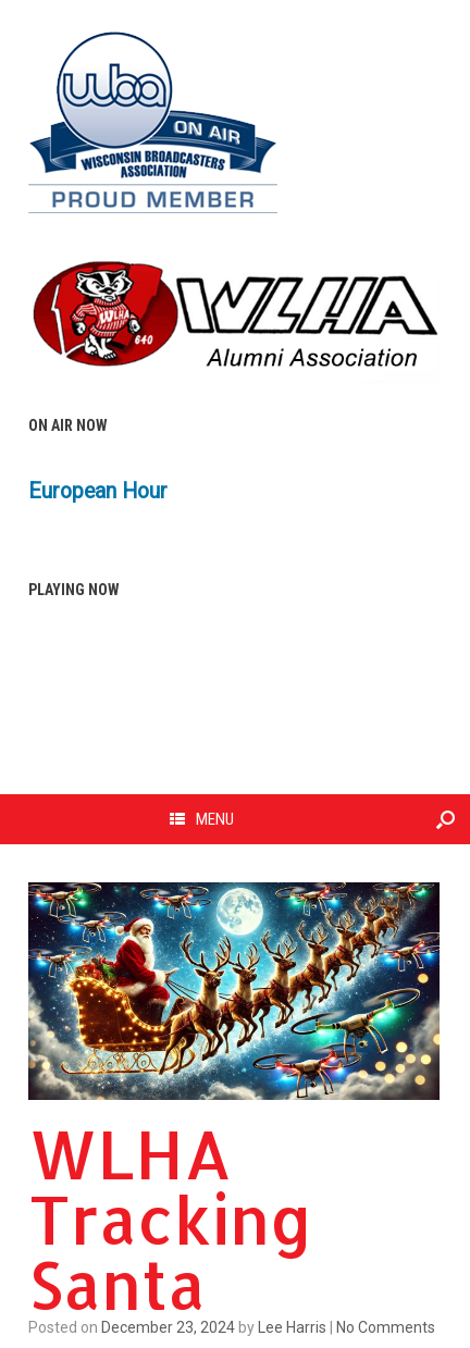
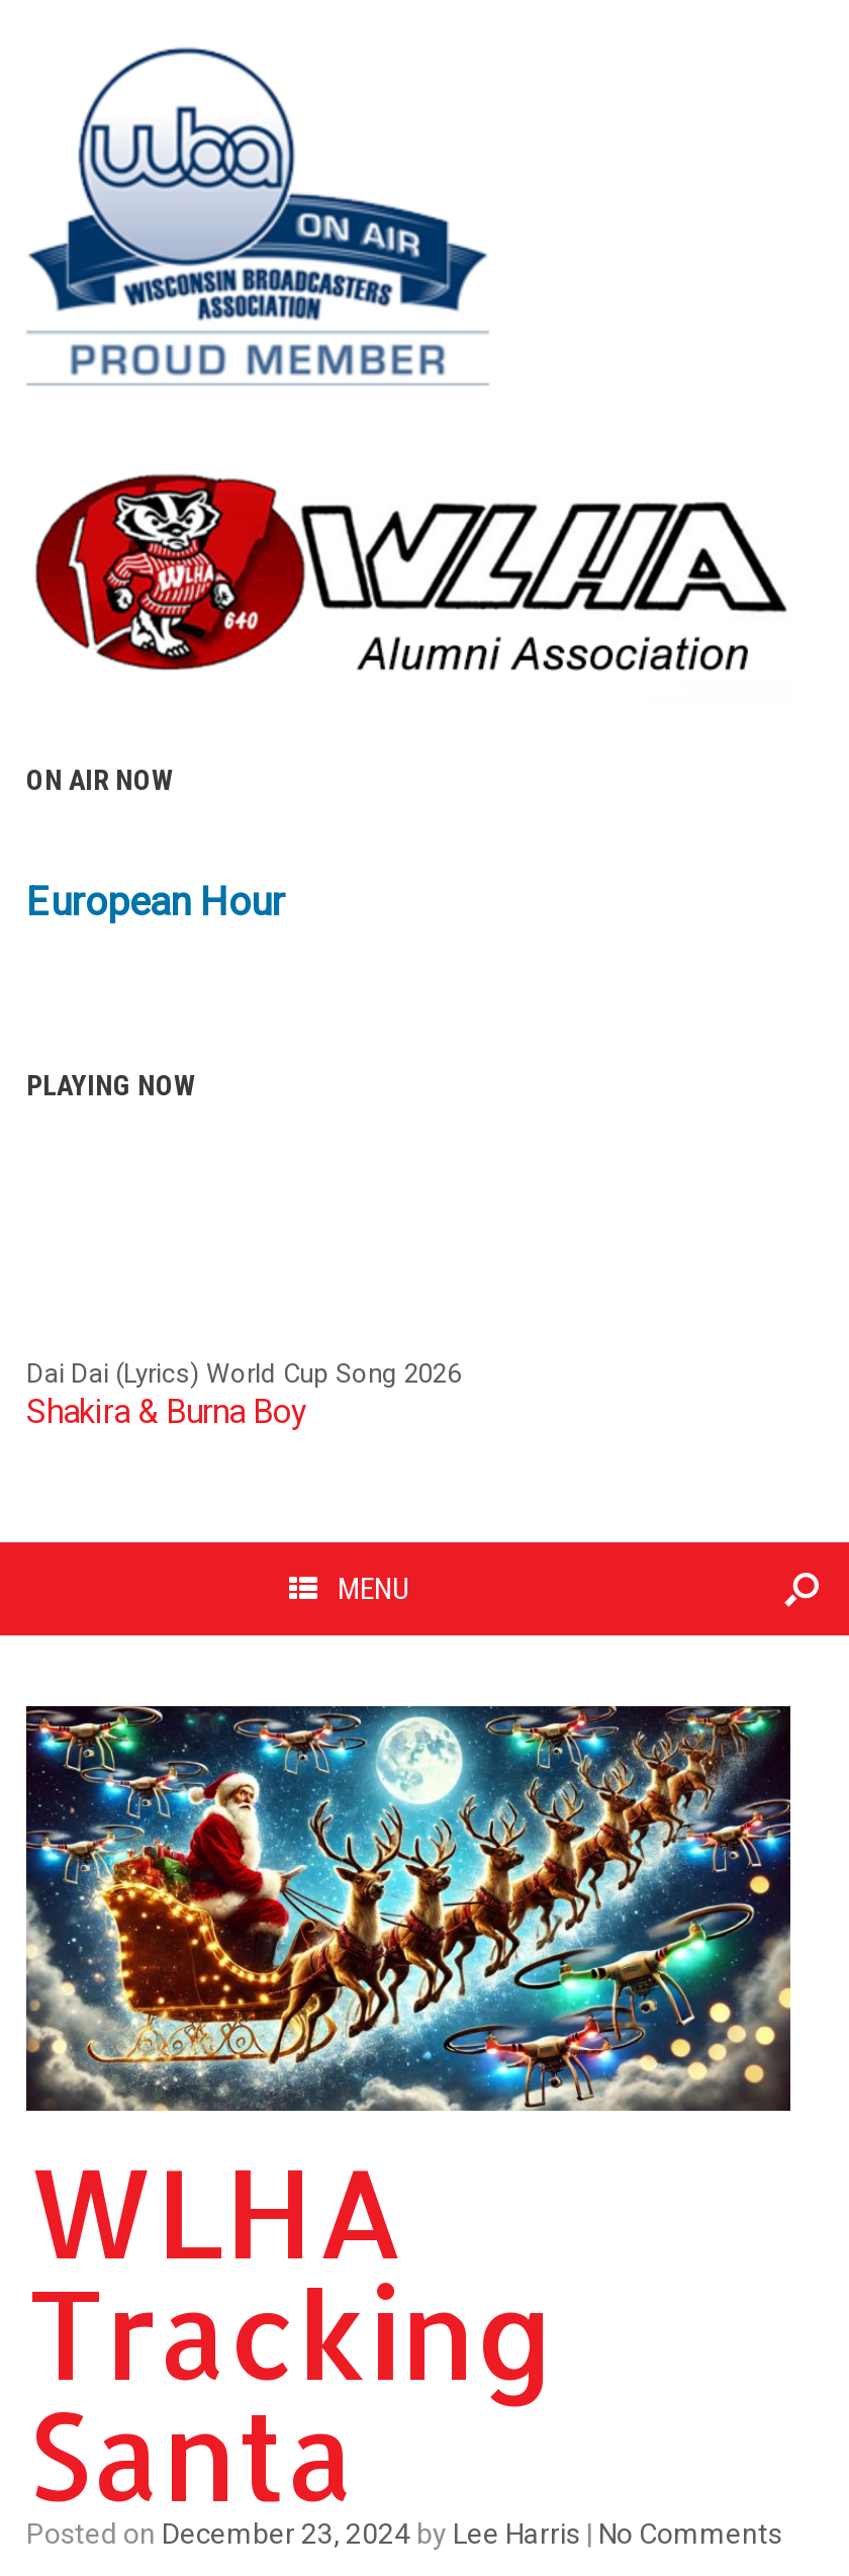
none -> [26,1359,461,1432] Dai Dai (Lyrics) World Cup Song 2026 | Shakira & Burna Boy

